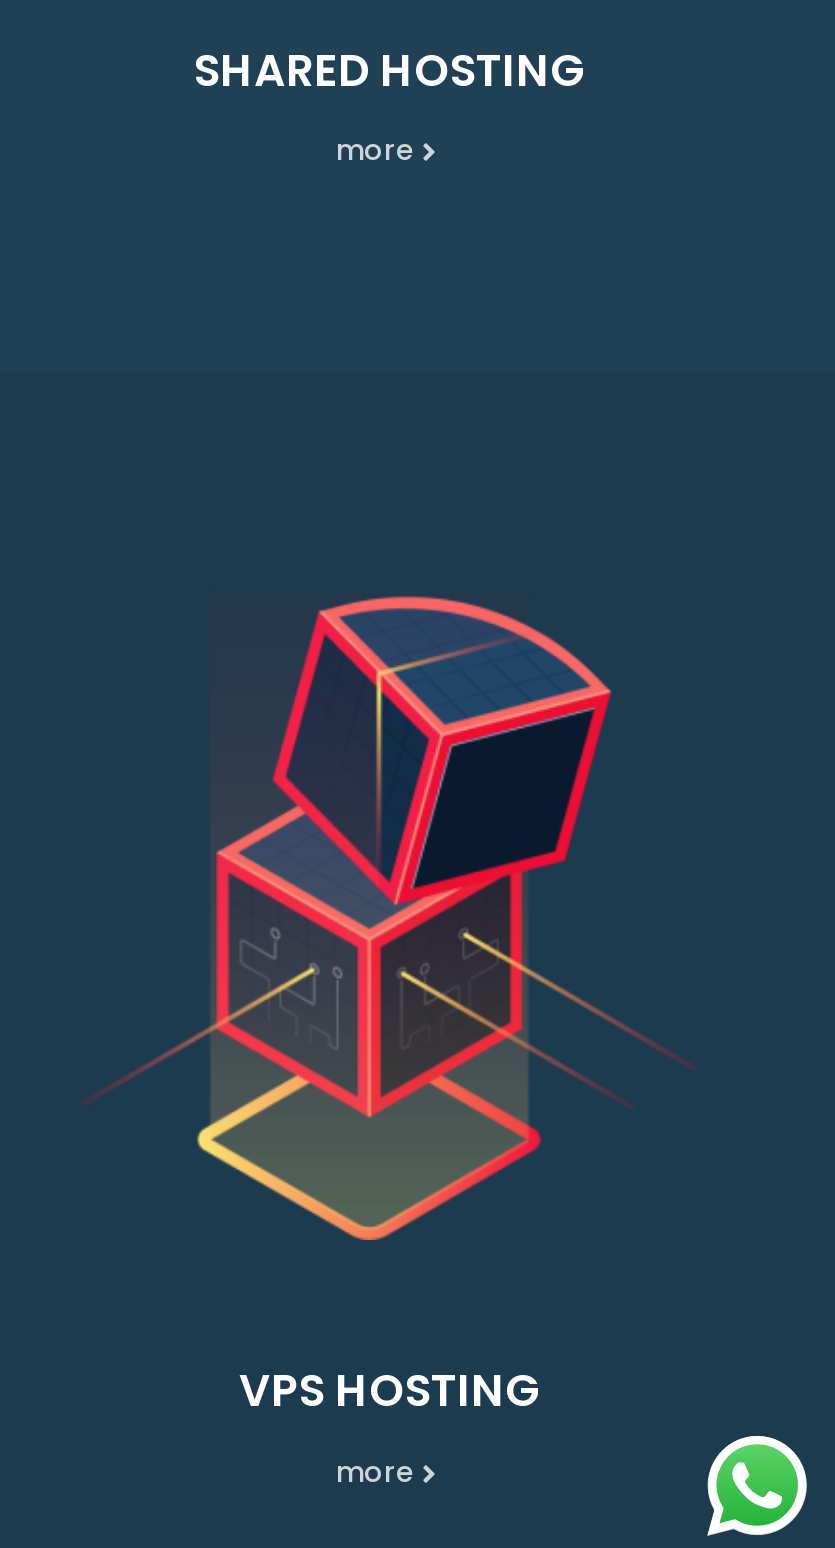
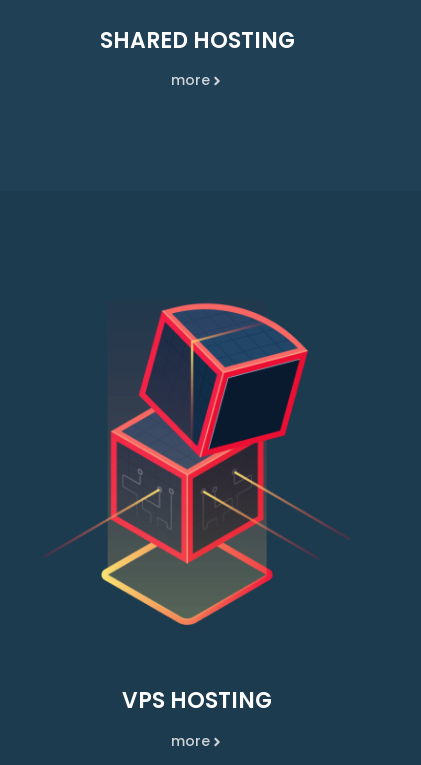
[705,1434,809,1538] [image] -> none

